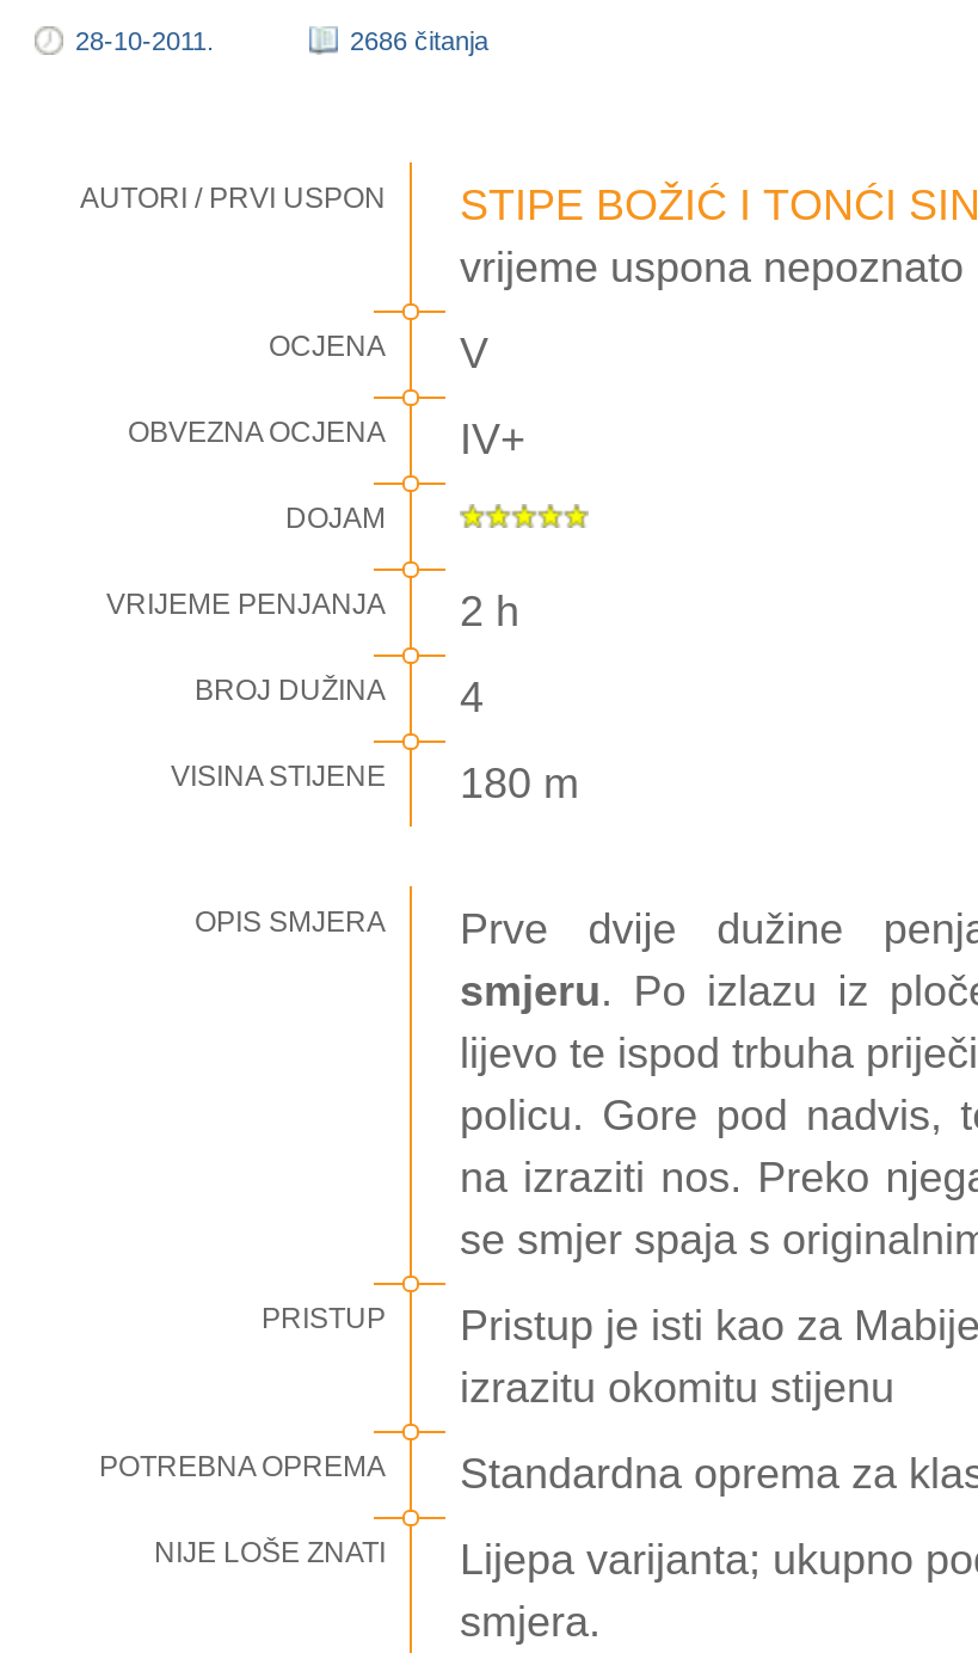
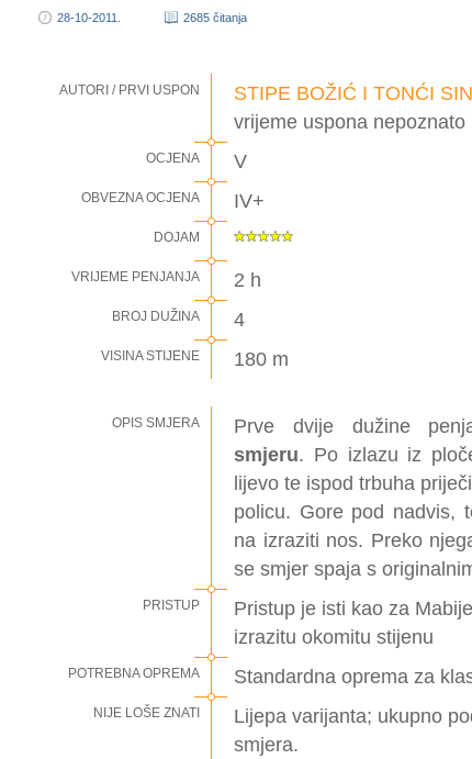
[350,26,488,55] 2686 čitanja -> [183,11,247,24] 2685 čitanja

